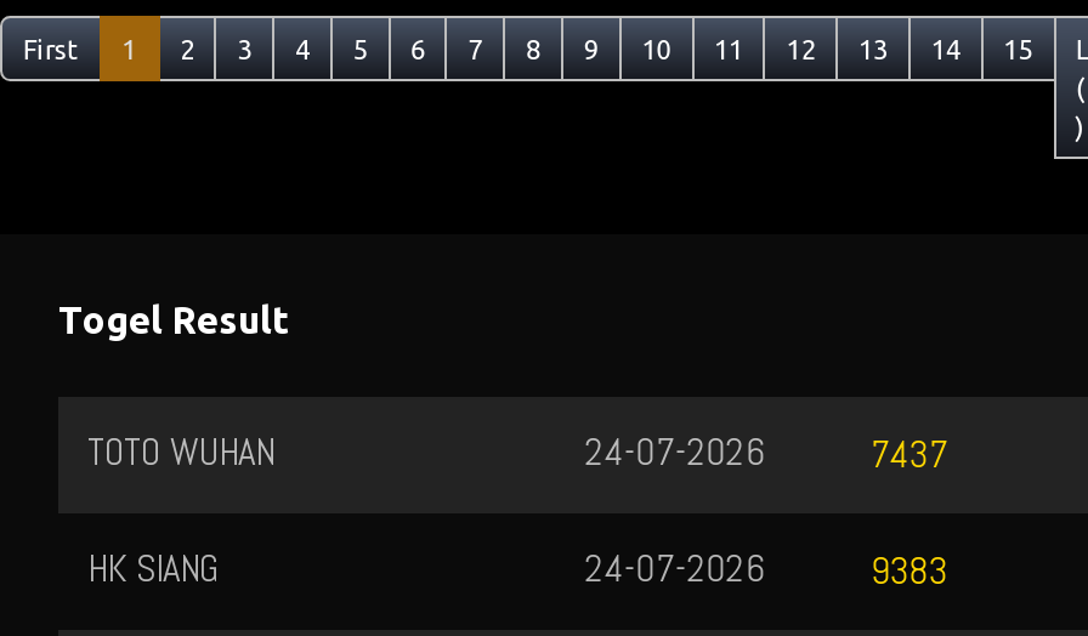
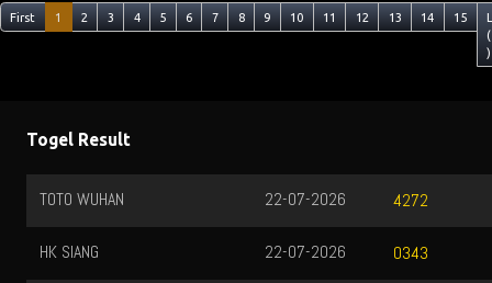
[585,429,764,478] 24-07-2026 -> [264,189,346,211] 22-07-2026
[870,431,948,479] 7437 -> [393,190,429,212] 4272
[585,546,764,594] 24-07-2026 -> [264,242,346,264] 22-07-2026
[870,547,948,596] 9383 -> [393,242,429,264] 0343

